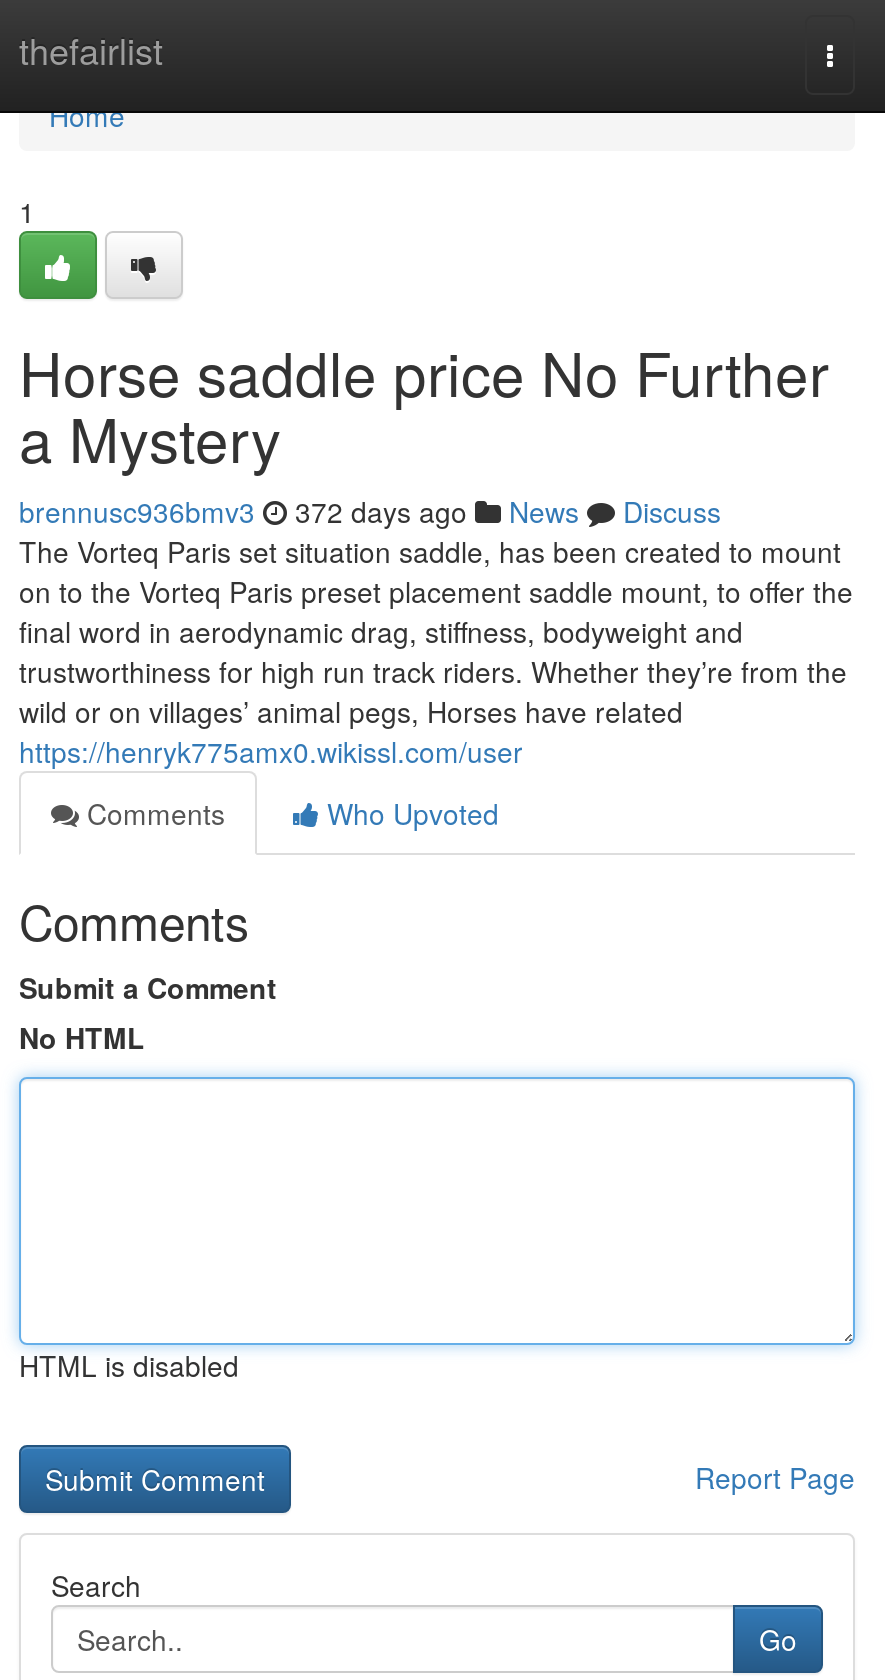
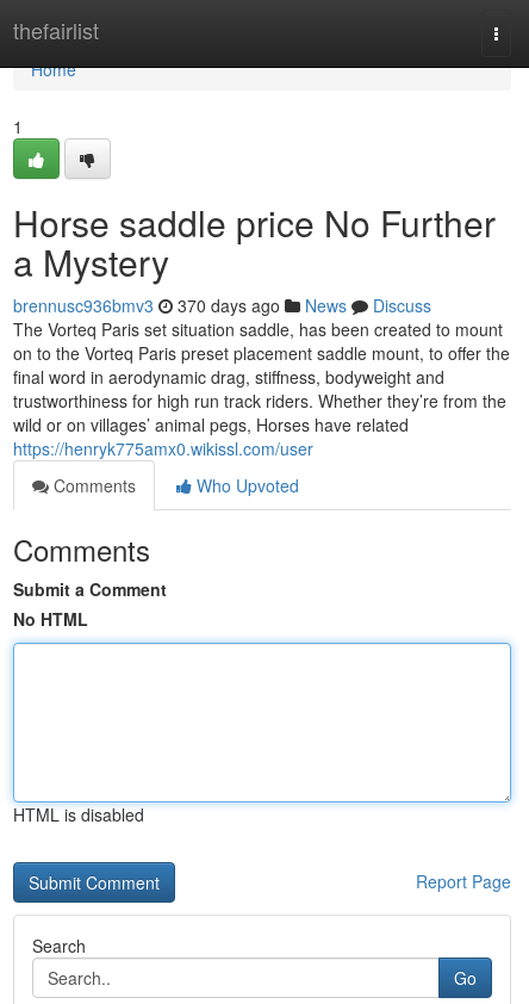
[19,491,721,531] brennusc936bmv3 372 days ago News Discuss -> [13,293,431,317] brennusc936bmv3 370 days ago News Discuss

